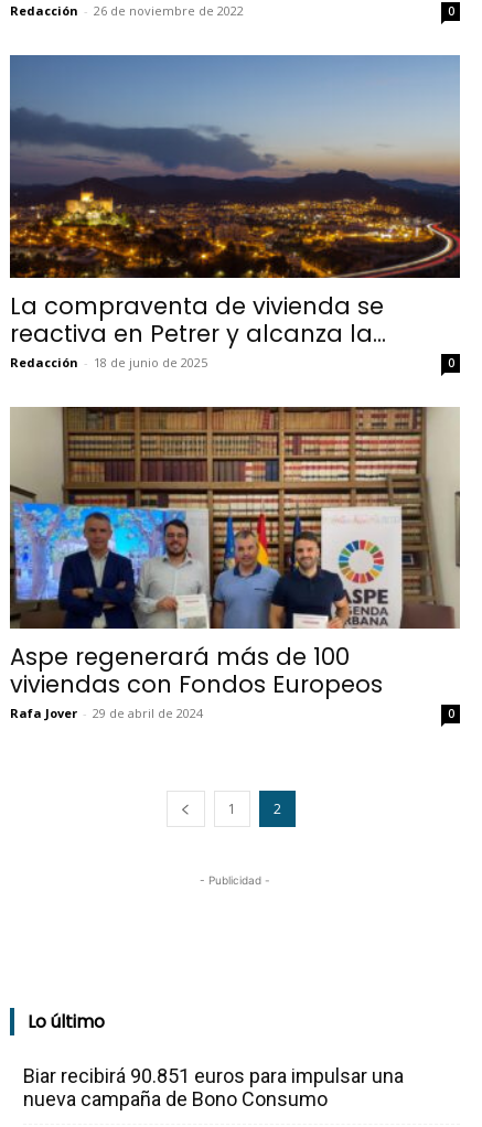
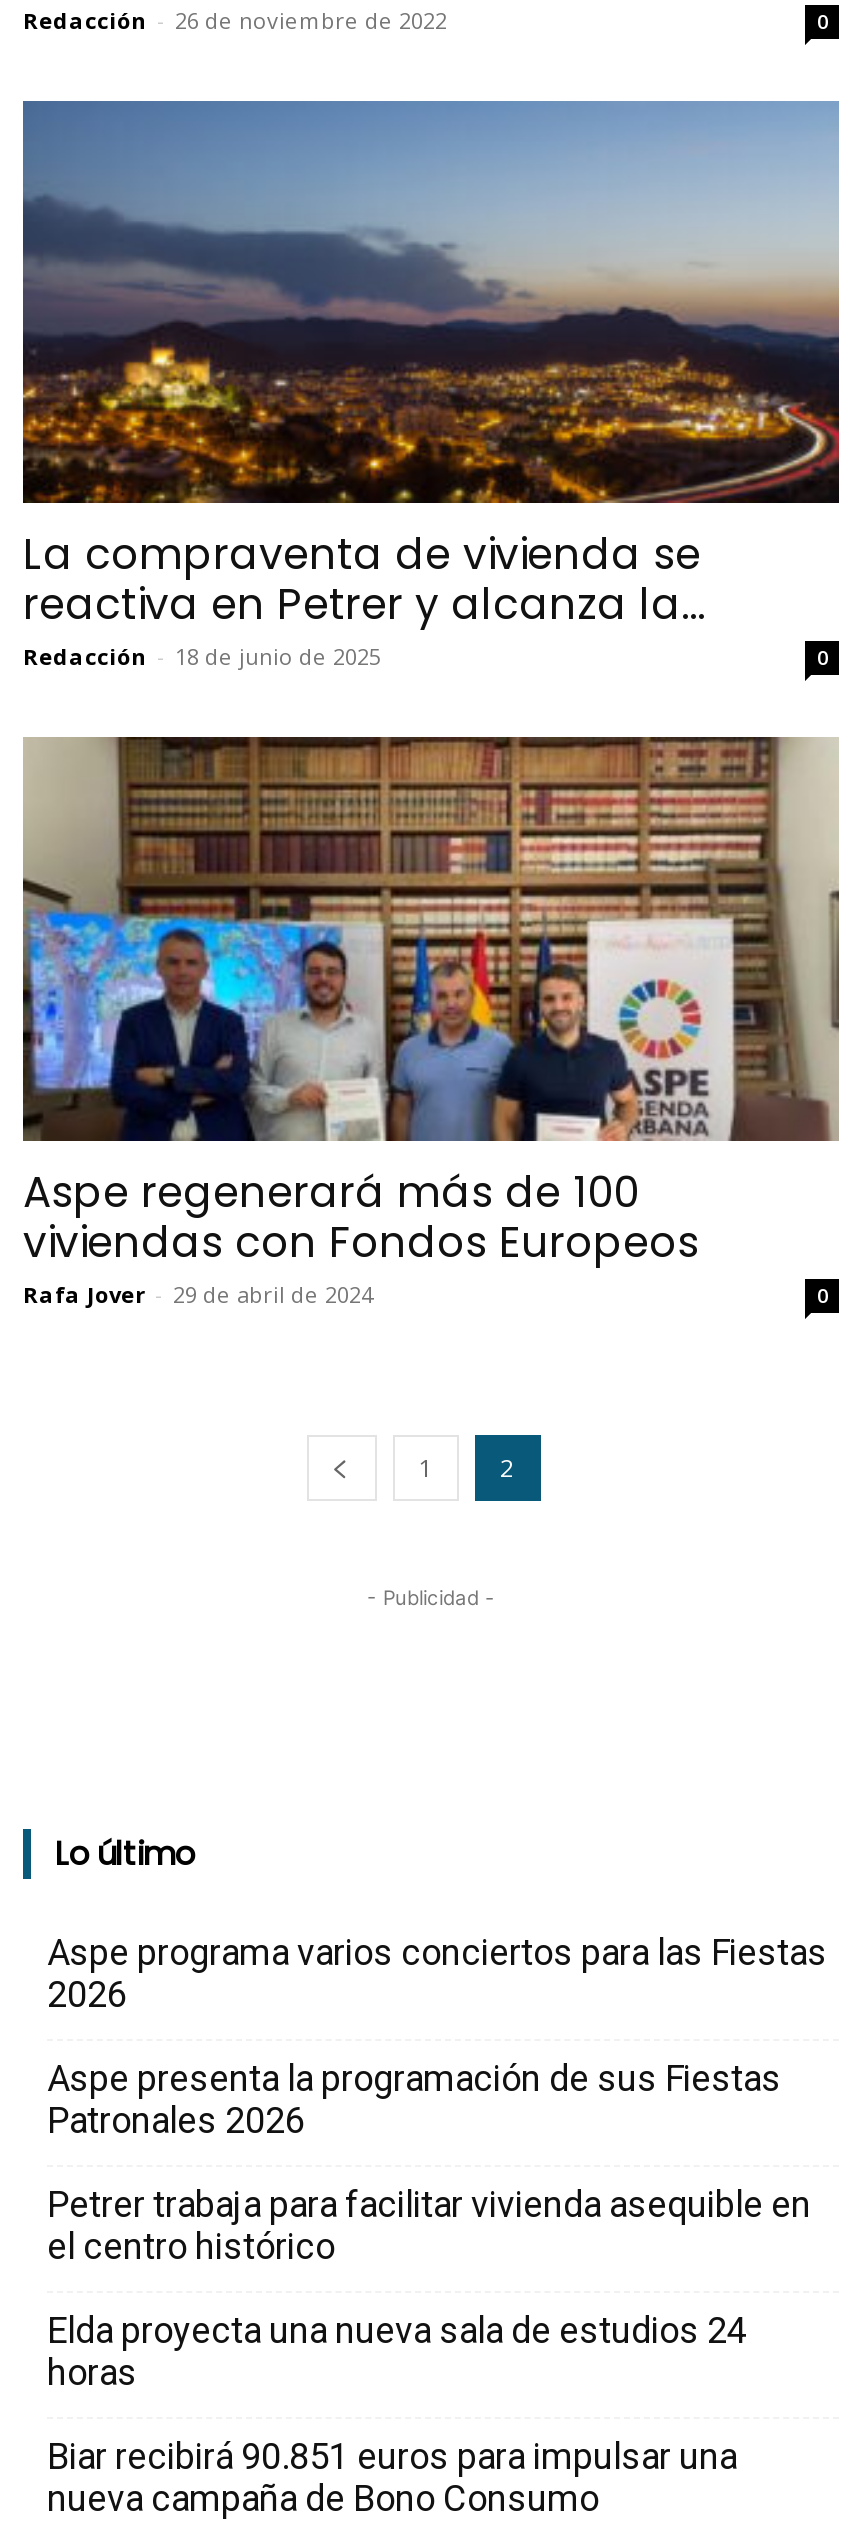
none -> [47,1930,827,2392] Aspe programa varios conciertos para las Fiestas | 2026 | Aspe presenta la programación de sus Fiestas | Patronales 2026 | Petrer trabaja para facilitar vivienda asequible en | el centro histórico | Elda proyecta una nueva sala de estudios 24 | horas

